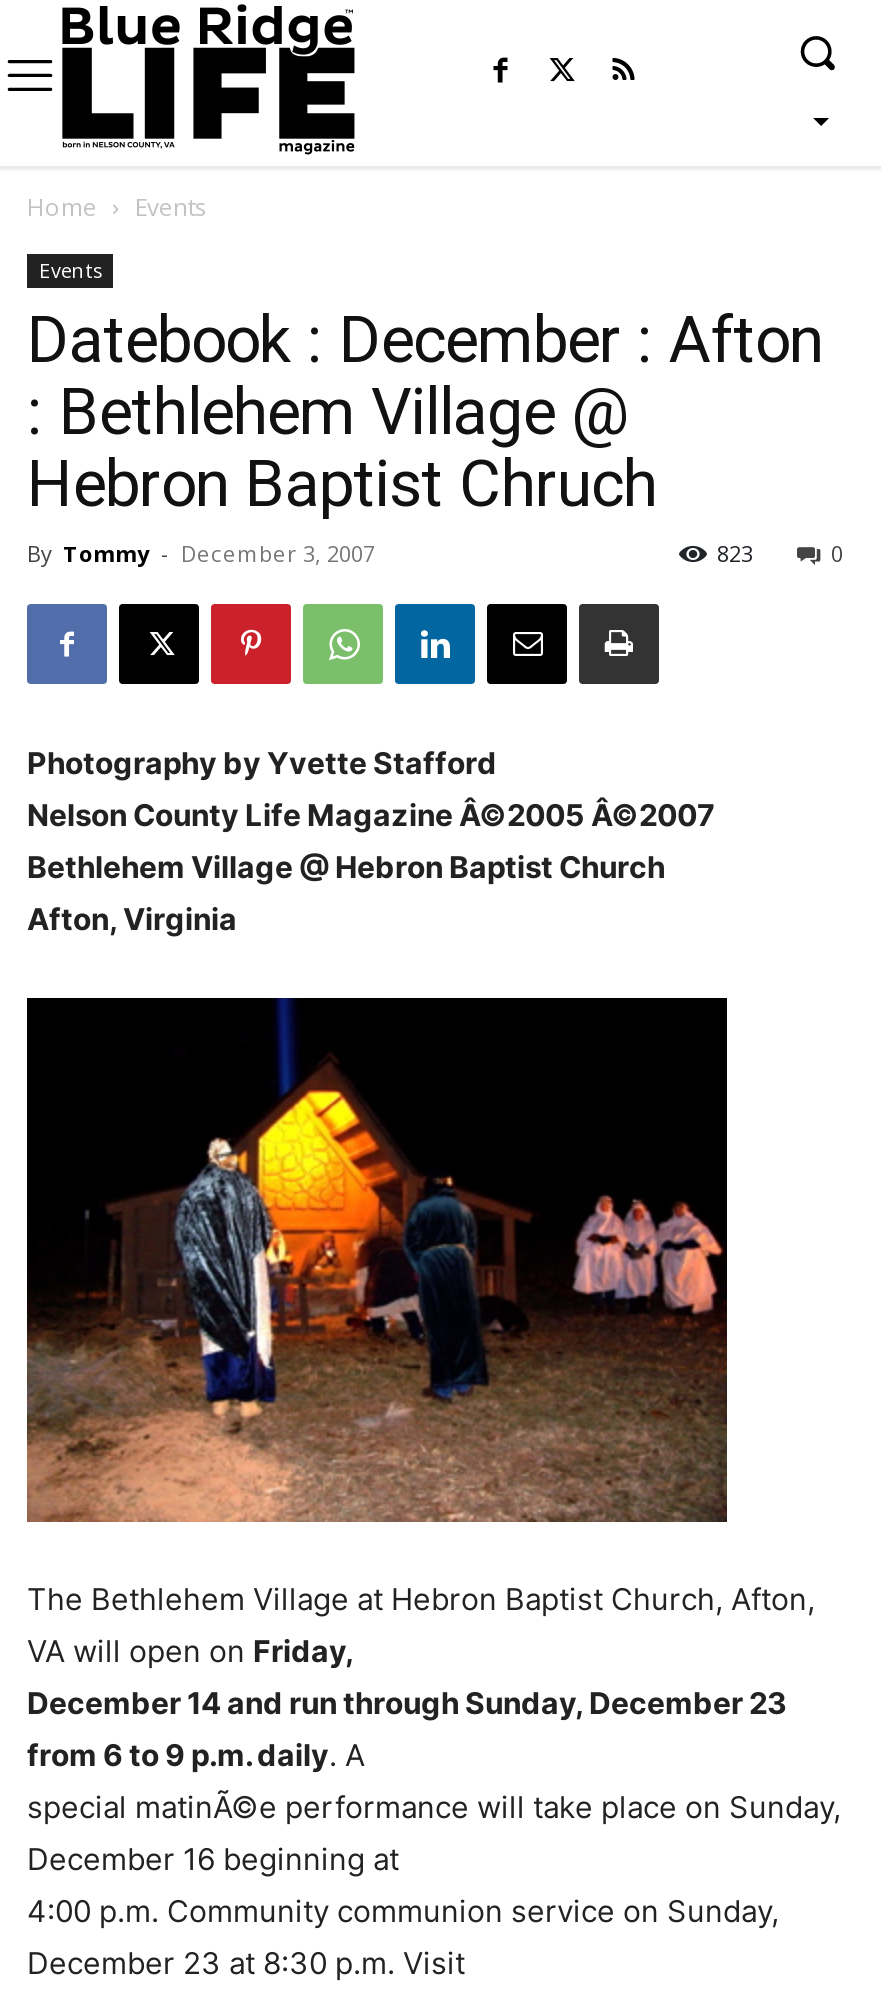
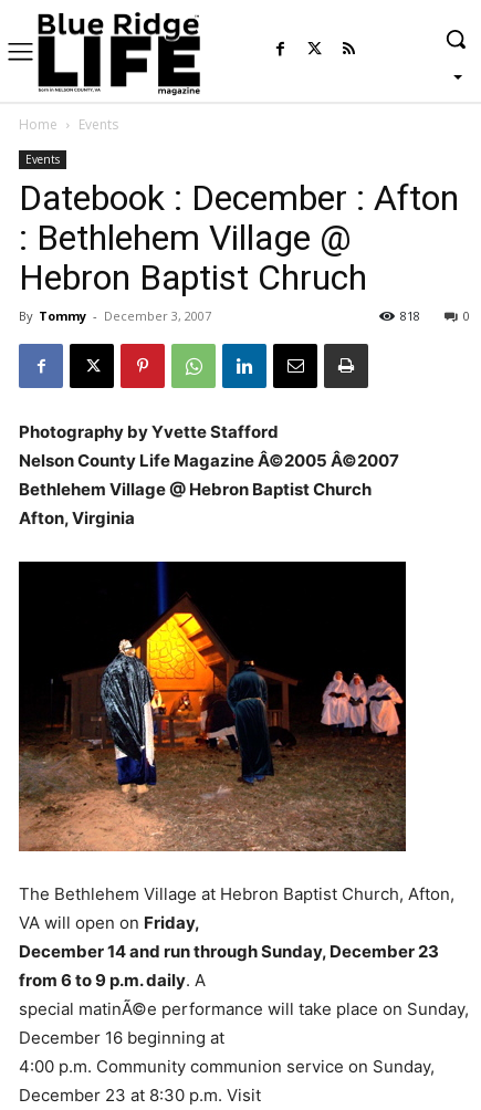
[717,538,753,568] 823 -> [400,307,420,324] 818

